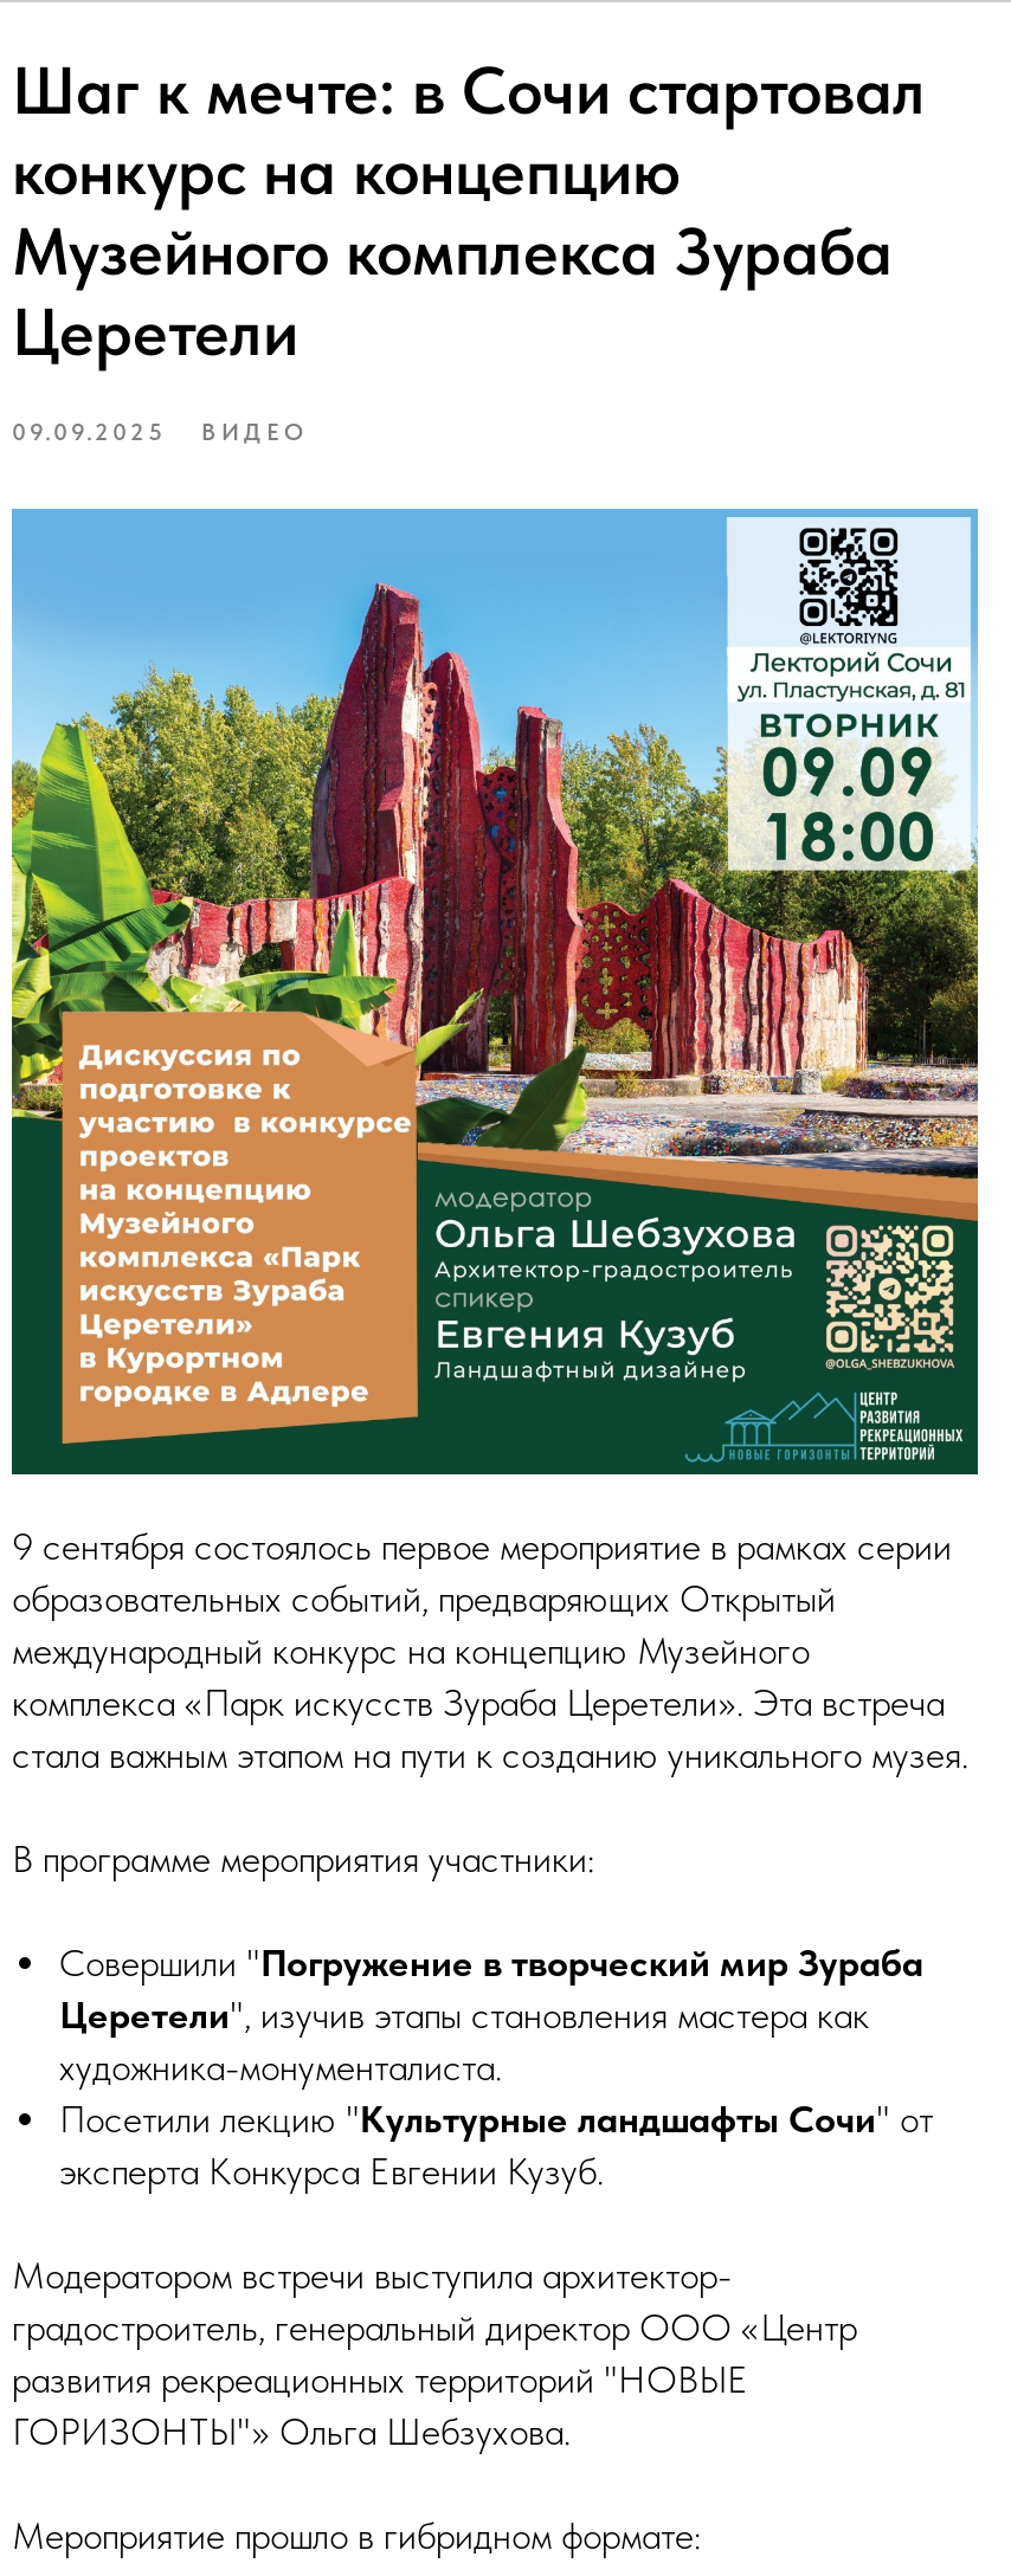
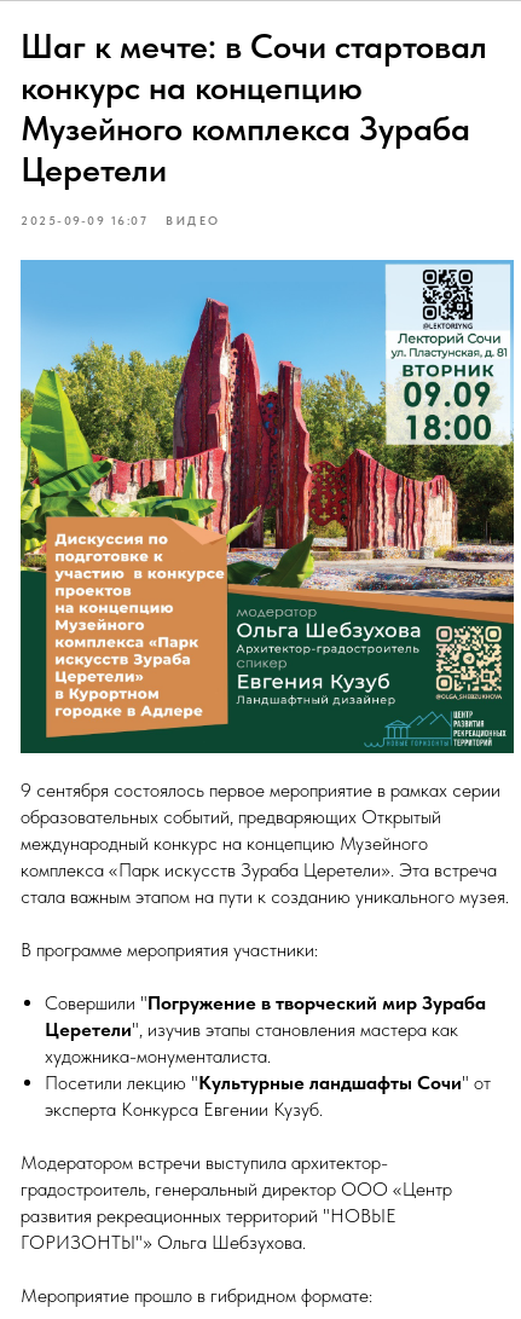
[12,417,309,445] 09.09.2025 ВИДЕО -> [21,213,221,227] 2025-09-09 16:07 ВИДЕО

